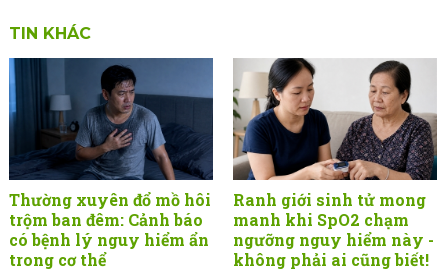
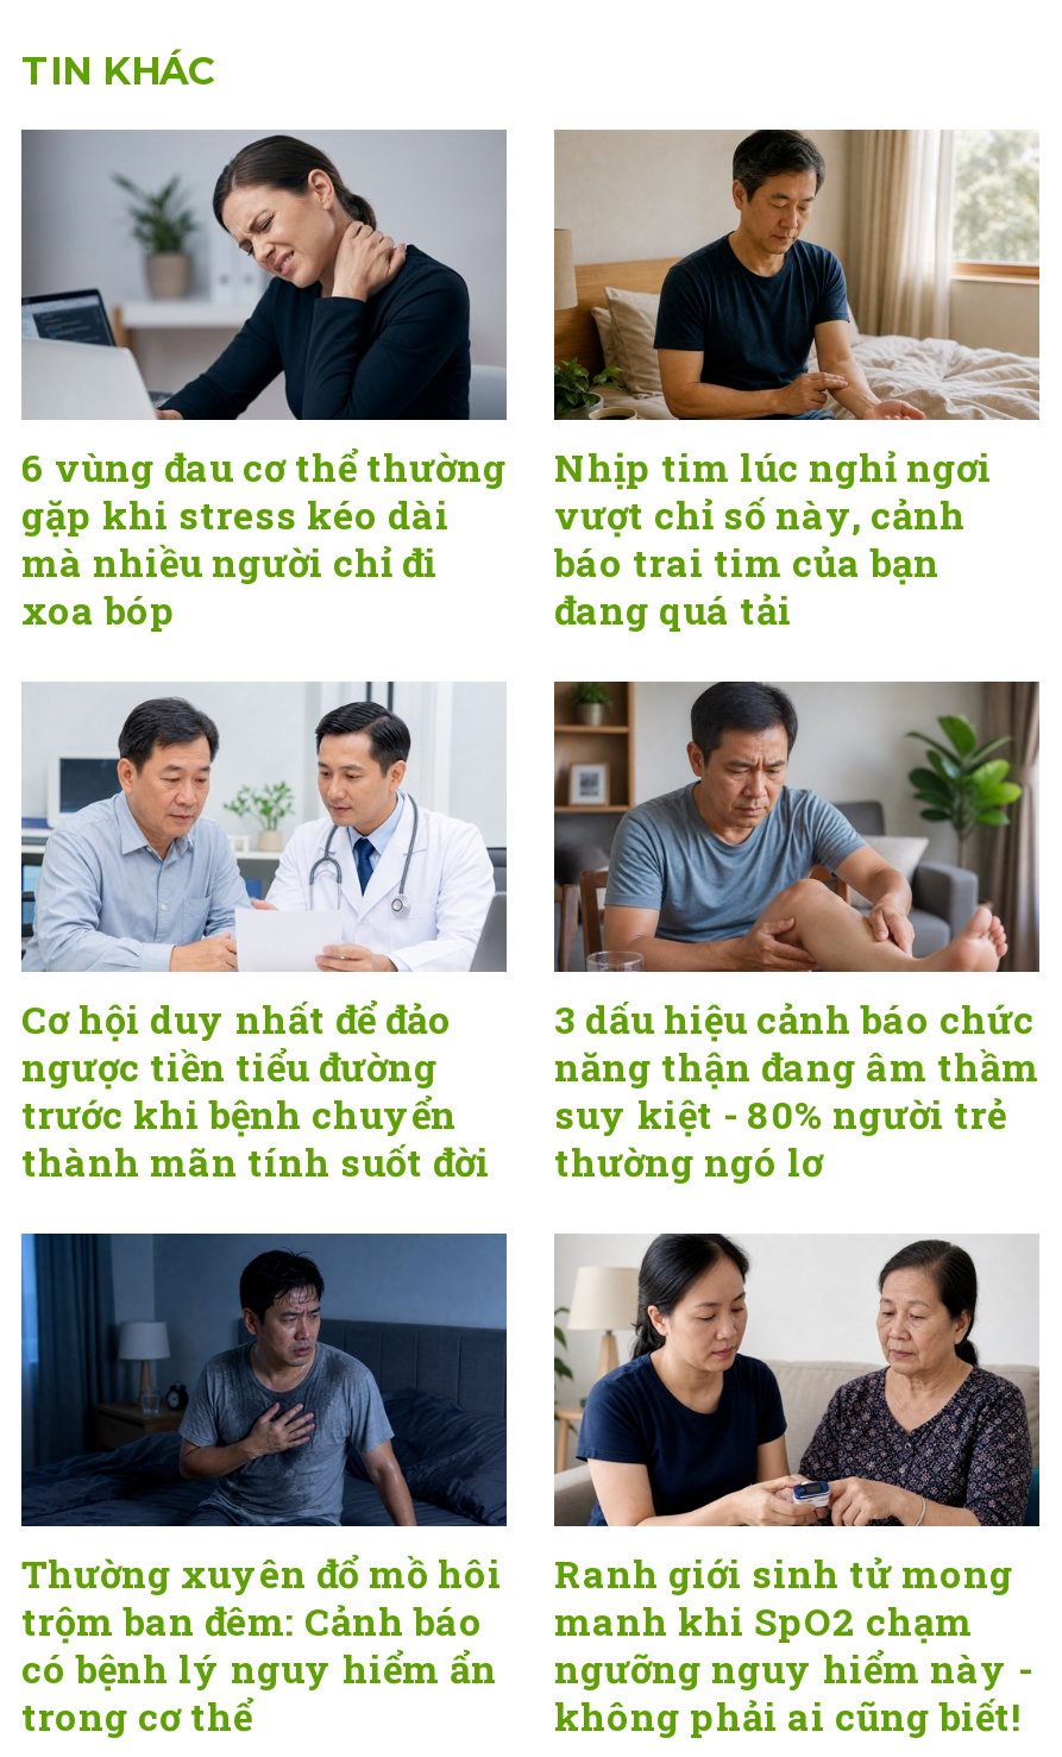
none -> [19,130,507,634] [image] | 6 vùng đau cơ thể thường | gặp khi stress kéo dài | mà nhiều người chỉ đi | xoa bóp
none -> [19,679,509,1187] [image] | Cơ hội duy nhất để đảo | ngược tiền tiểu đường | trước khi bệnh chuyển | thành mãn tính suốt đời
none -> [552,127,1039,634] [image] | Nhịp tim lúc nghỉ ngơi | vượt chỉ số này, cảnh | báo trai tim của bạn | đang quá tải
none -> [552,679,1042,1187] [image] | 3 dấu hiệu cảnh báo chức | năng thận đang âm thầm | suy kiệt - 80% người trẻ | thường ngó lơ

